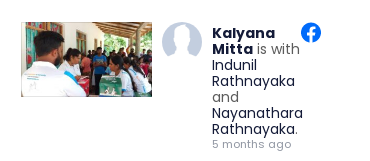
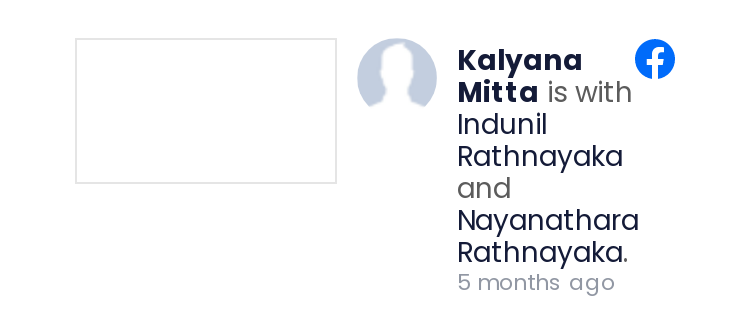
[21,21,153,98] [image] -> none

